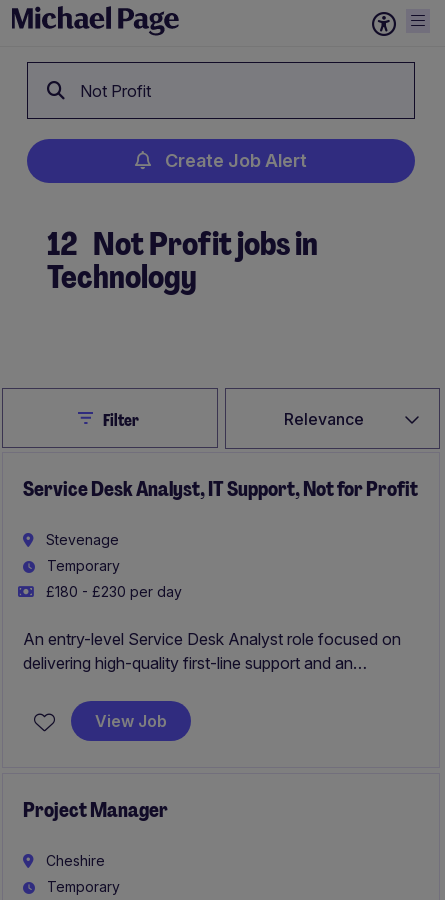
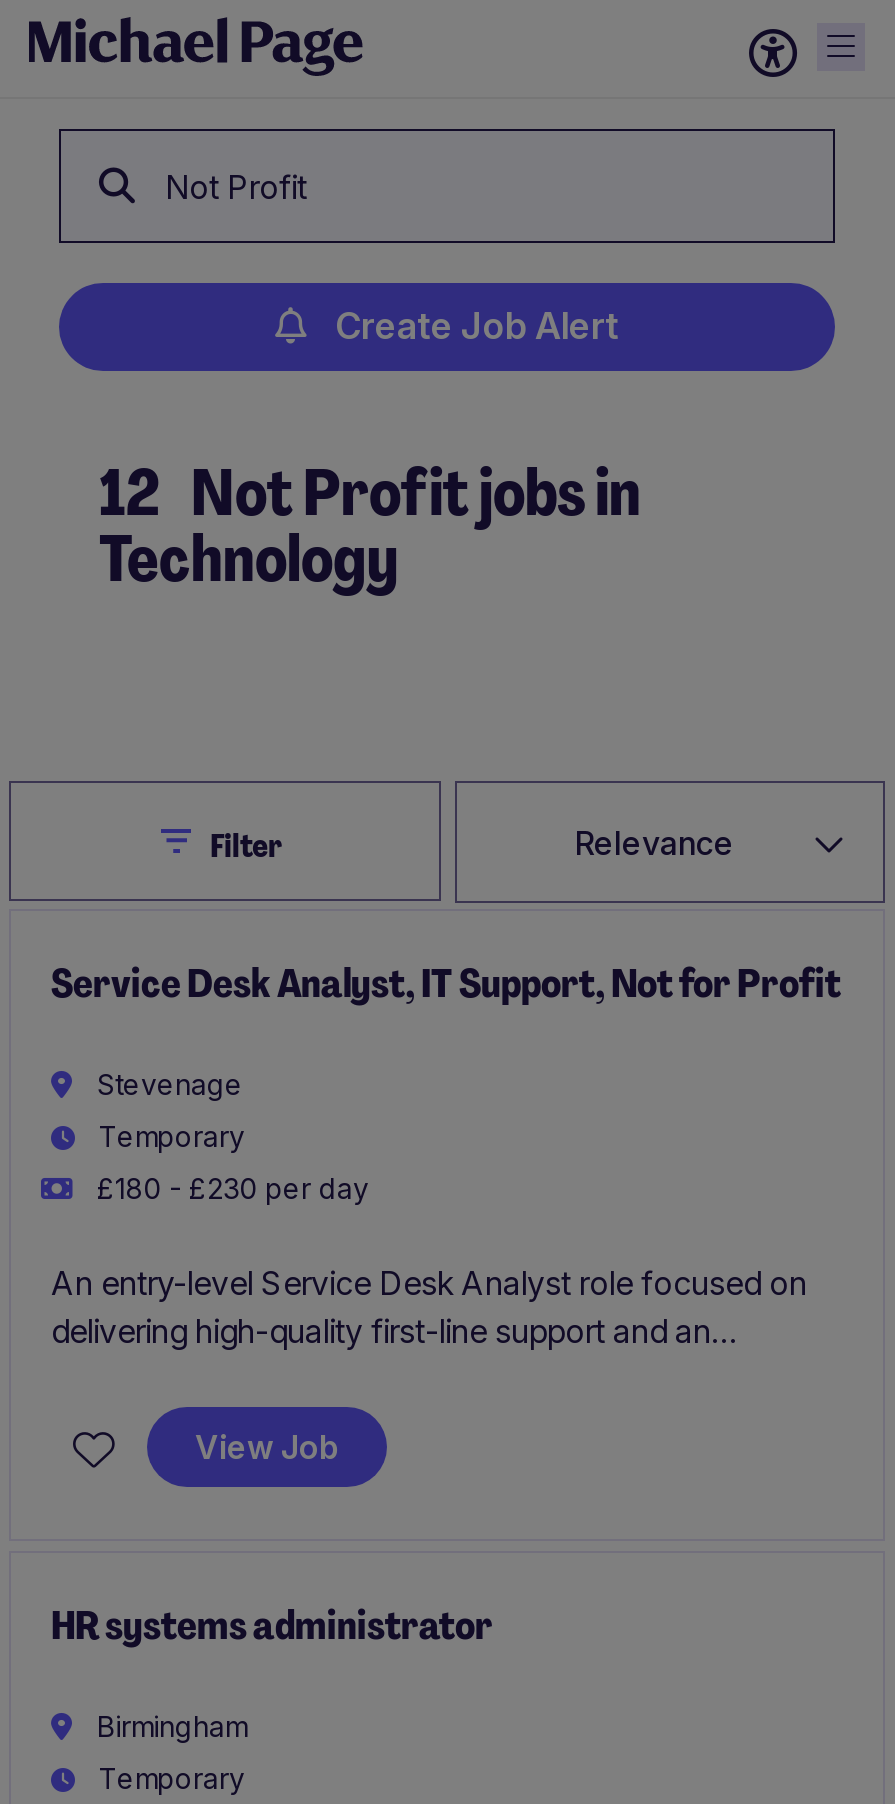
[23,797,168,823] Project Manager -> [51,1599,493,1651] HR systems administrator
[42,852,105,869] Cheshire -> [89,1709,247,1743] Birmingham

